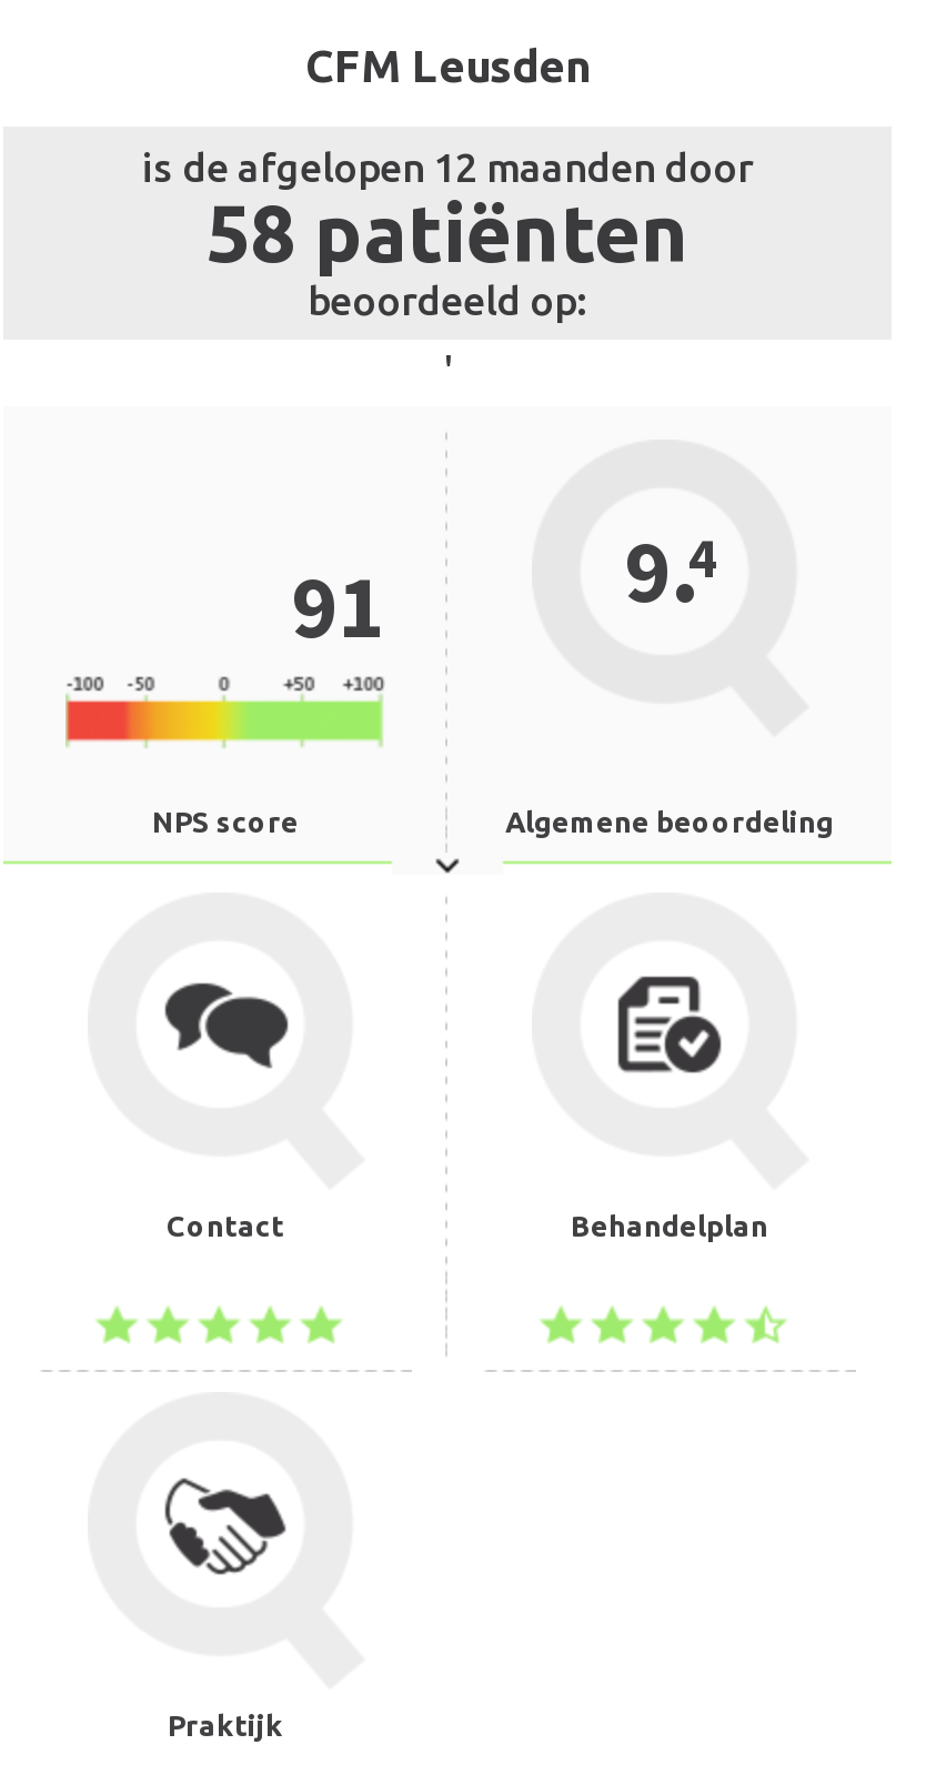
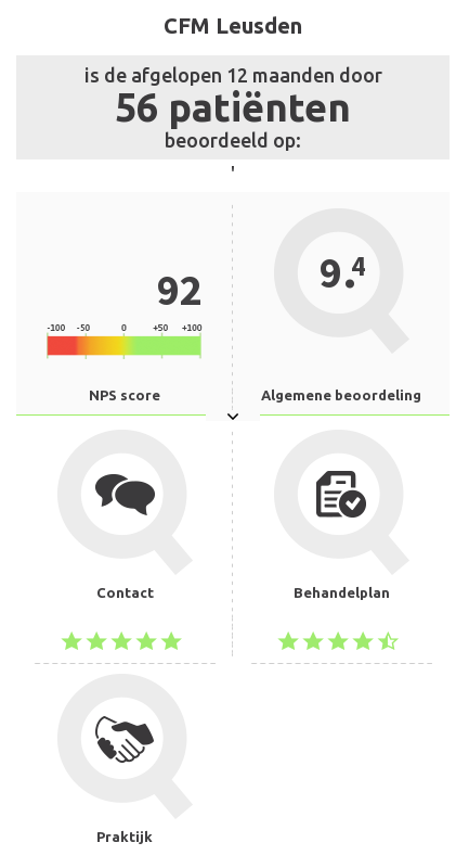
[205,186,690,278] 58 patiënten -> [115,85,351,129] 56 patiënten
[291,551,384,662] 91 -> [157,263,203,317] 92

